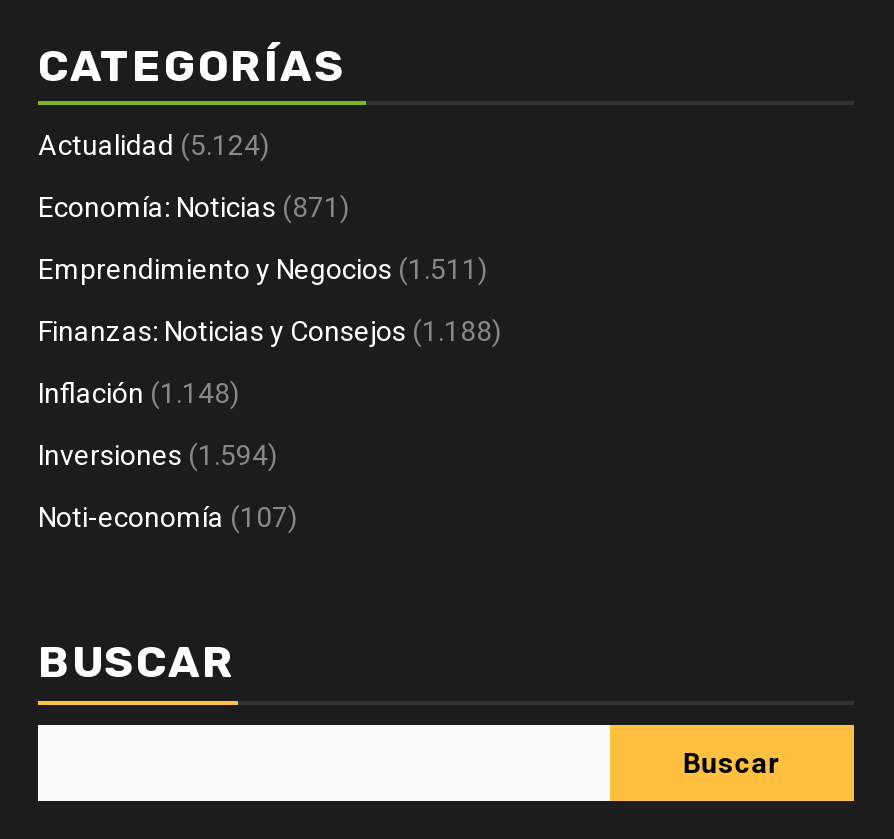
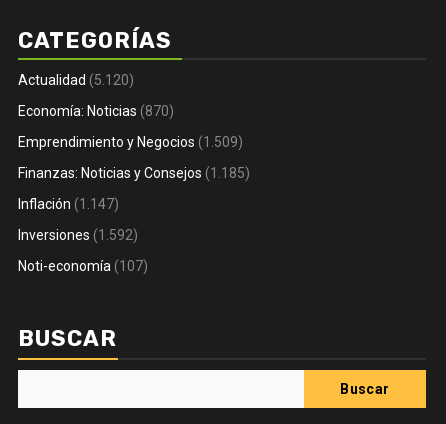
[38,129,270,161] Actualidad (5.124) -> [18,72,134,88] Actualidad (5.120)
[38,191,350,223] Economía: Noticias (871) -> [18,103,174,119] Economía: Noticias (870)
[38,253,488,285] Emprendimiento y Negocios (1.511) -> [18,134,243,150] Emprendimiento y Negocios (1.509)
[38,315,502,347] Finanzas: Noticias y Consejos (1.188) -> [18,165,250,181] Finanzas: Noticias y Consejos (1.185)
[38,377,240,409] Inflación (1.148) -> [18,196,119,212] Inflación (1.147)
[38,439,278,471] Inversiones (1.594) -> [18,227,138,243] Inversiones (1.592)

